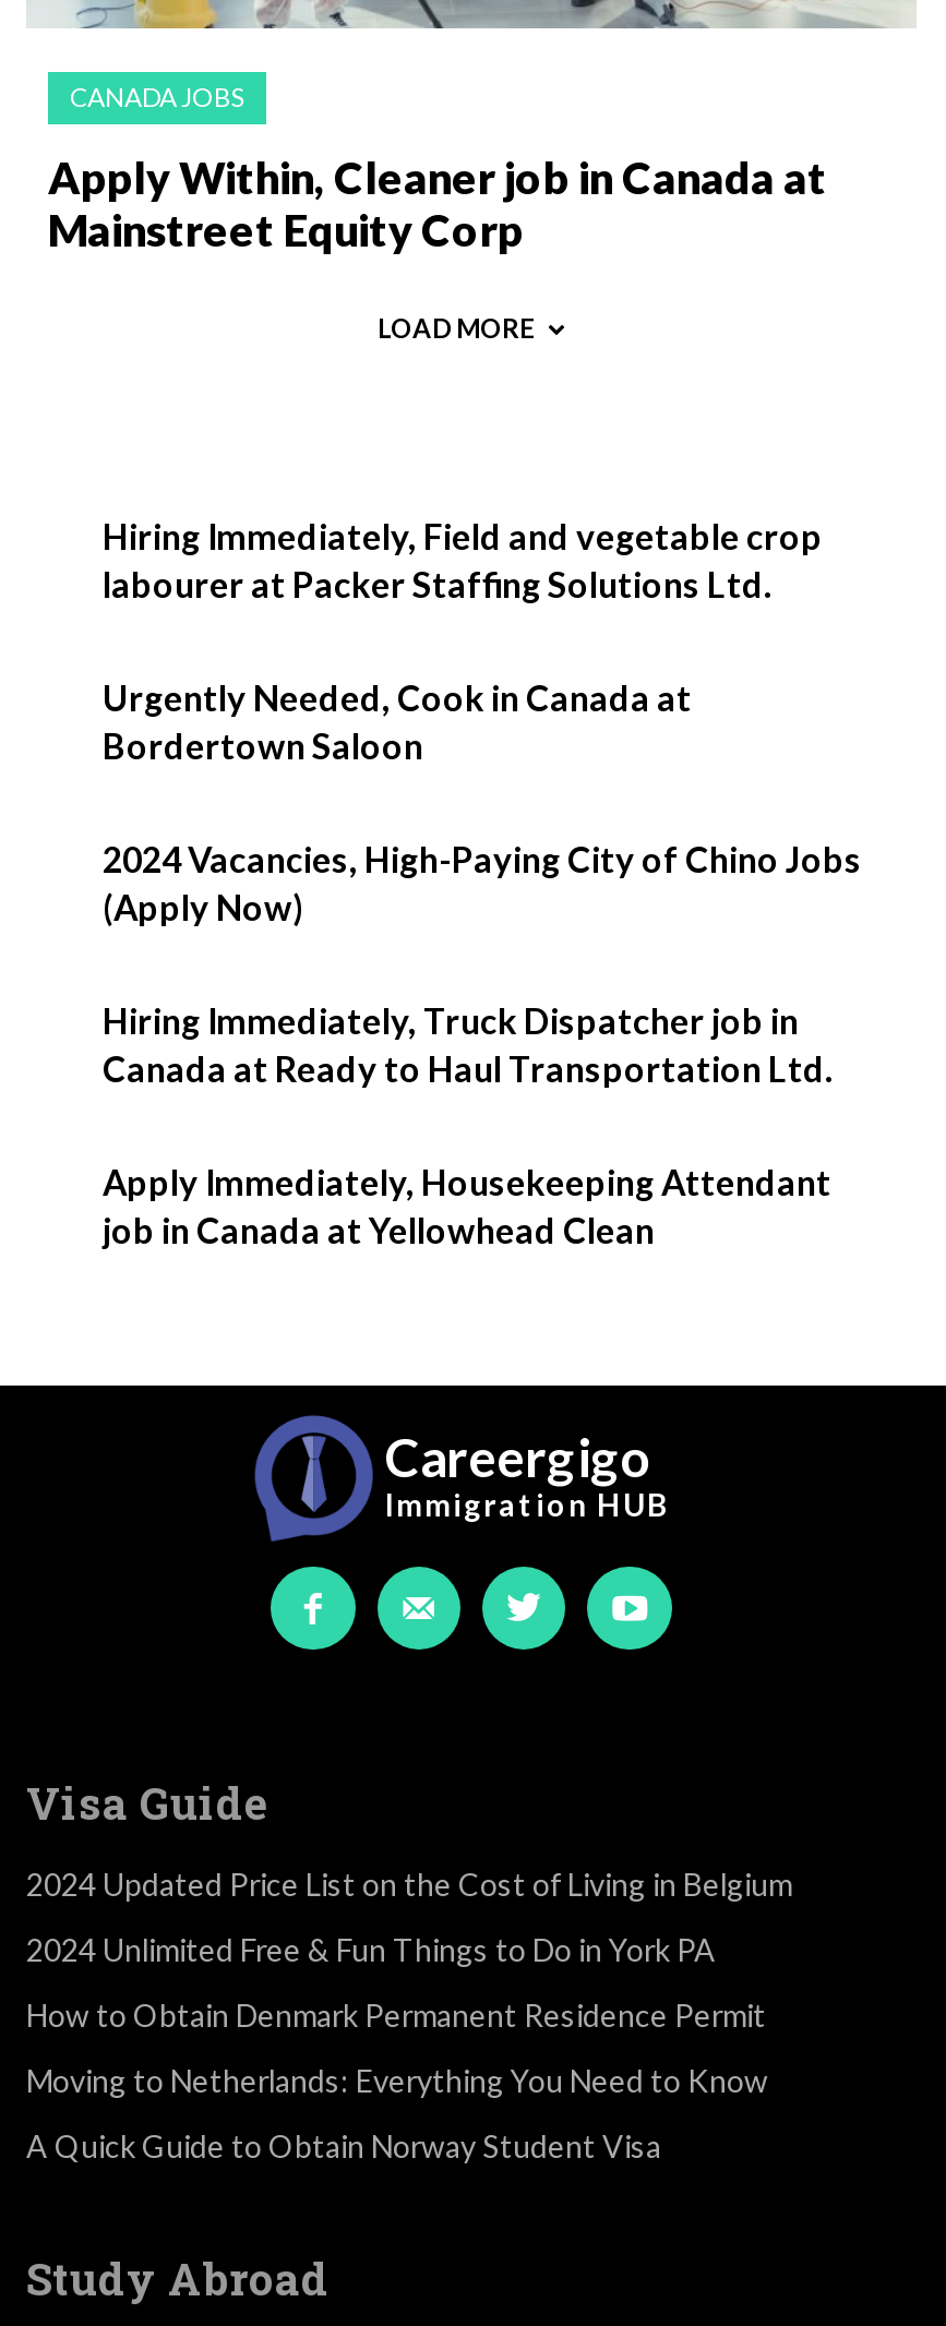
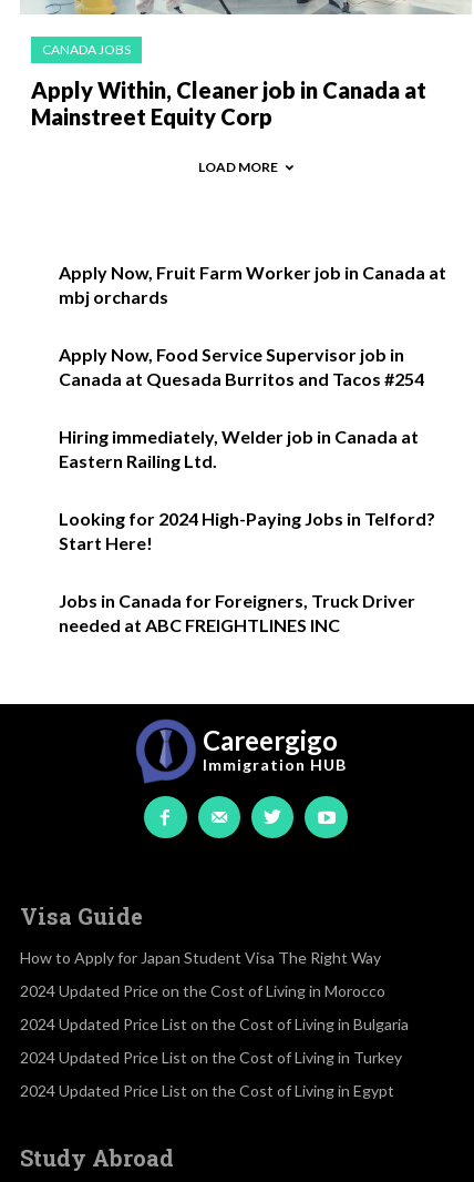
[103,516,823,605] Hiring Immediately, Field and vegetable crop | labourer at Packer Staffing Solutions Ltd. -> [59,262,446,308] Apply Now, Fruit Farm Worker job in Canada at | mbj orchards
[103,677,692,767] Urgently Needed, Cook in Canada at | Bordertown Saloon -> [59,344,424,390] Apply Now, Food Service Supervisor job in | Canada at Quesada Burritos and Tacos #254
[103,839,862,928] 2024 Vacancies, High-Paying City of Chino Jobs | (Apply Now) -> [59,426,419,472] Hiring immediately, Welder job in Canada at | Eastern Railing Ltd.
[103,1000,834,1090] Hiring Immediately, Truck Dispatcher job in | Canada at Ready to Haul Transportation Ltd. -> [59,508,435,554] Looking for 2024 High-Paying Jobs in Telford? | Start Here!
[103,1162,831,1251] Apply Immediately, Housekeeping Attendant | job in Canada at Yellowhead Clean -> [59,590,415,636] Jobs in Canada for Foreigners, Truck Driver | needed at ABC FREIGHTLINES INC
[26,1866,792,1903] 2024 Updated Price List on the Cost of Living in Belgium -> [20,948,381,967] How to Apply for Japan Student Visa The Right Way
[26,1931,716,1968] 2024 Unlimited Free & Fun Things to Do in York PA -> [20,981,385,1000] 2024 Updated Price on the Cost of Living in Morocco
[26,1997,766,2034] How to Obtain Denmark Permanent Residence Permit -> [20,1015,409,1033] 2024 Updated Price List on the Cost of Living in Bulgaria
[26,2062,768,2099] Moving to Netherlands: Everything You Need to Know -> [20,1048,402,1067] 2024 Updated Price List on the Cost of Living in Turkey
[26,2127,661,2165] A Quick Guide to Obtain Norway Student Visa -> [20,1081,394,1100] 2024 Updated Price List on the Cost of Living in Egypt

